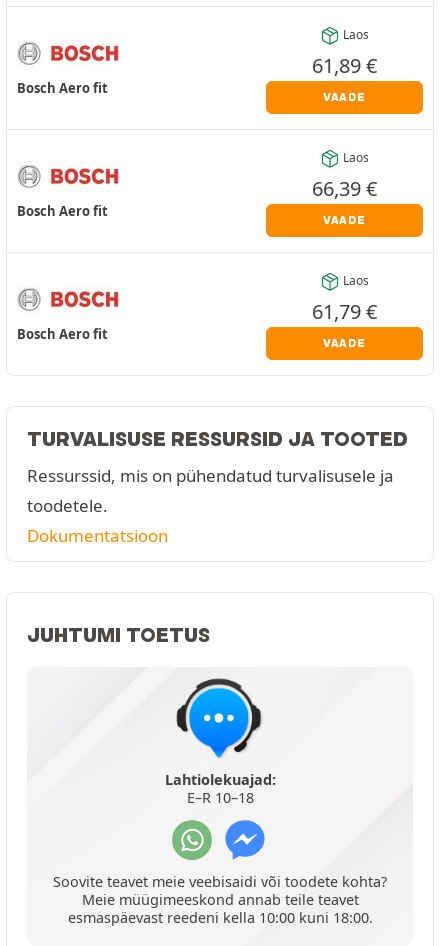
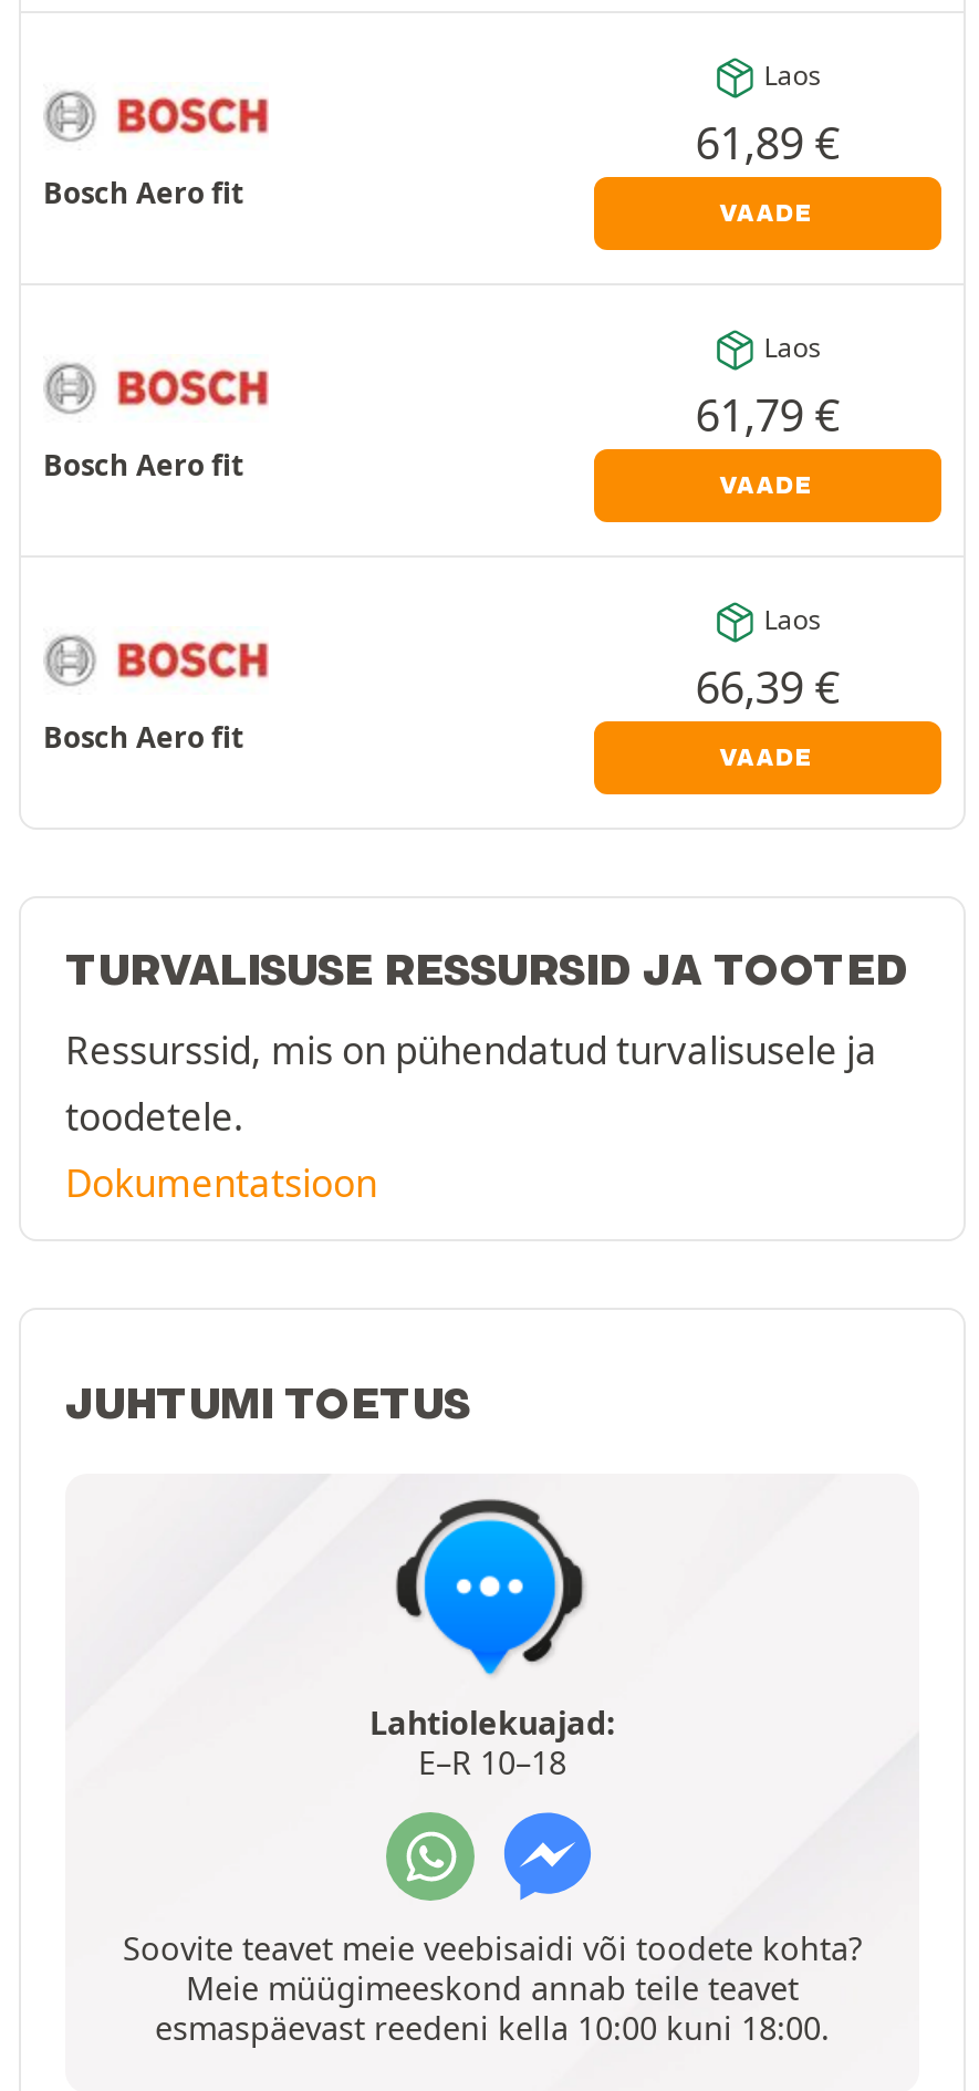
[312,175,377,202] 66,39 € -> [695,386,839,446] 61,79 €
[312,298,377,325] 61,79 € -> [695,658,839,718] 66,39 €

